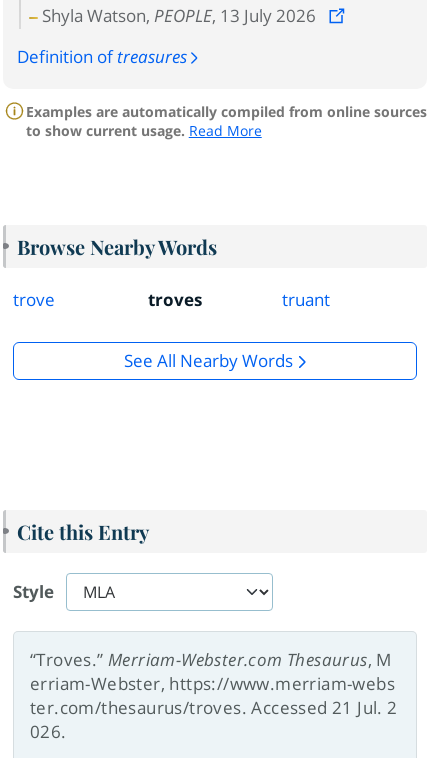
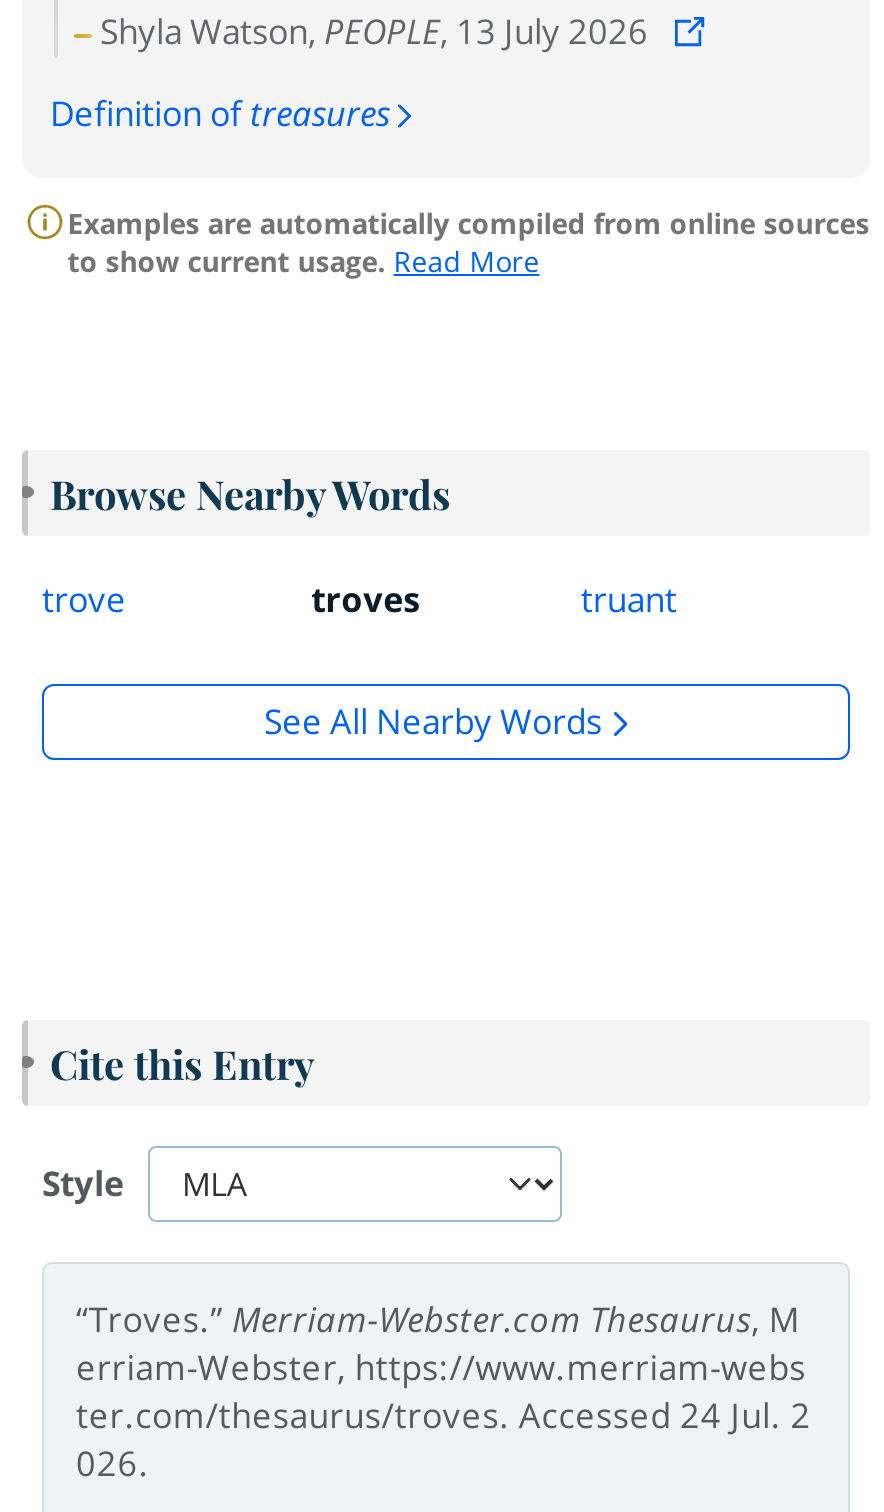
[30,696,398,719] ter.com/thesaurus/troves. Accessed 21 Jul. 2 -> [76,1392,811,1438] ter.com/thesaurus/troves. Accessed 24 Jul. 2

